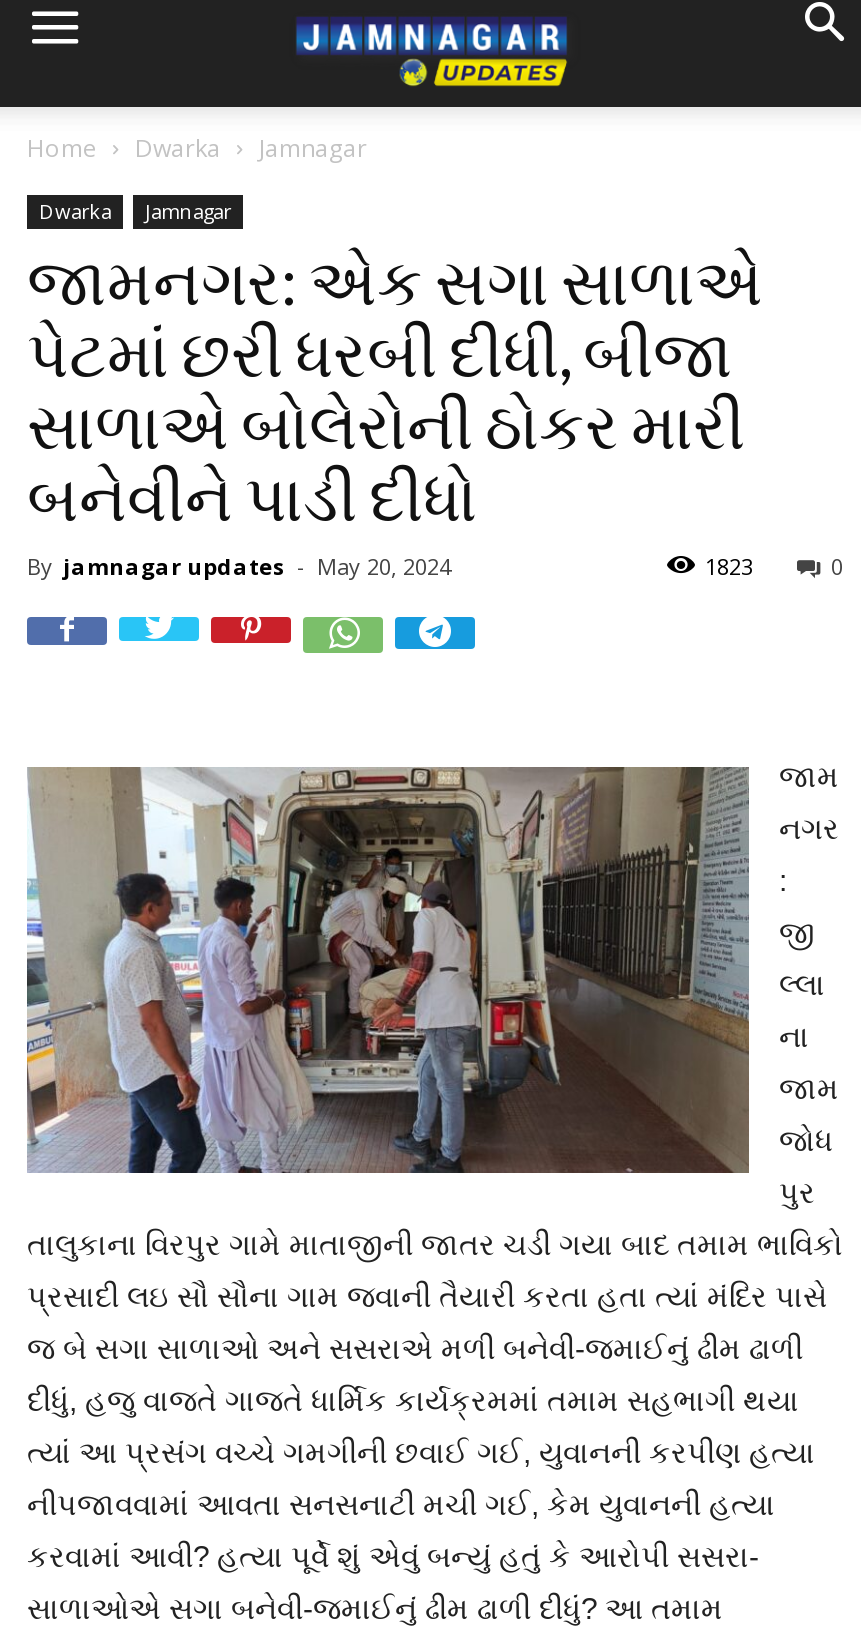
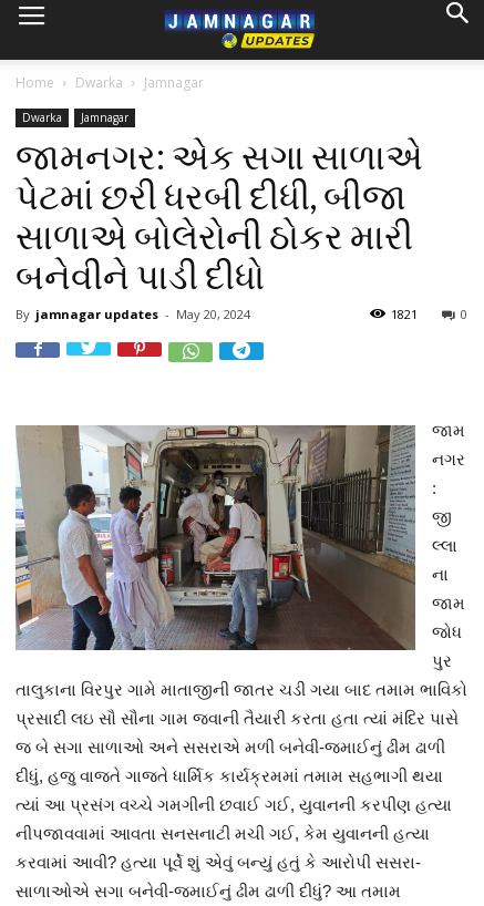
[705,551,753,581] 1823 -> [391,306,418,322] 1821

